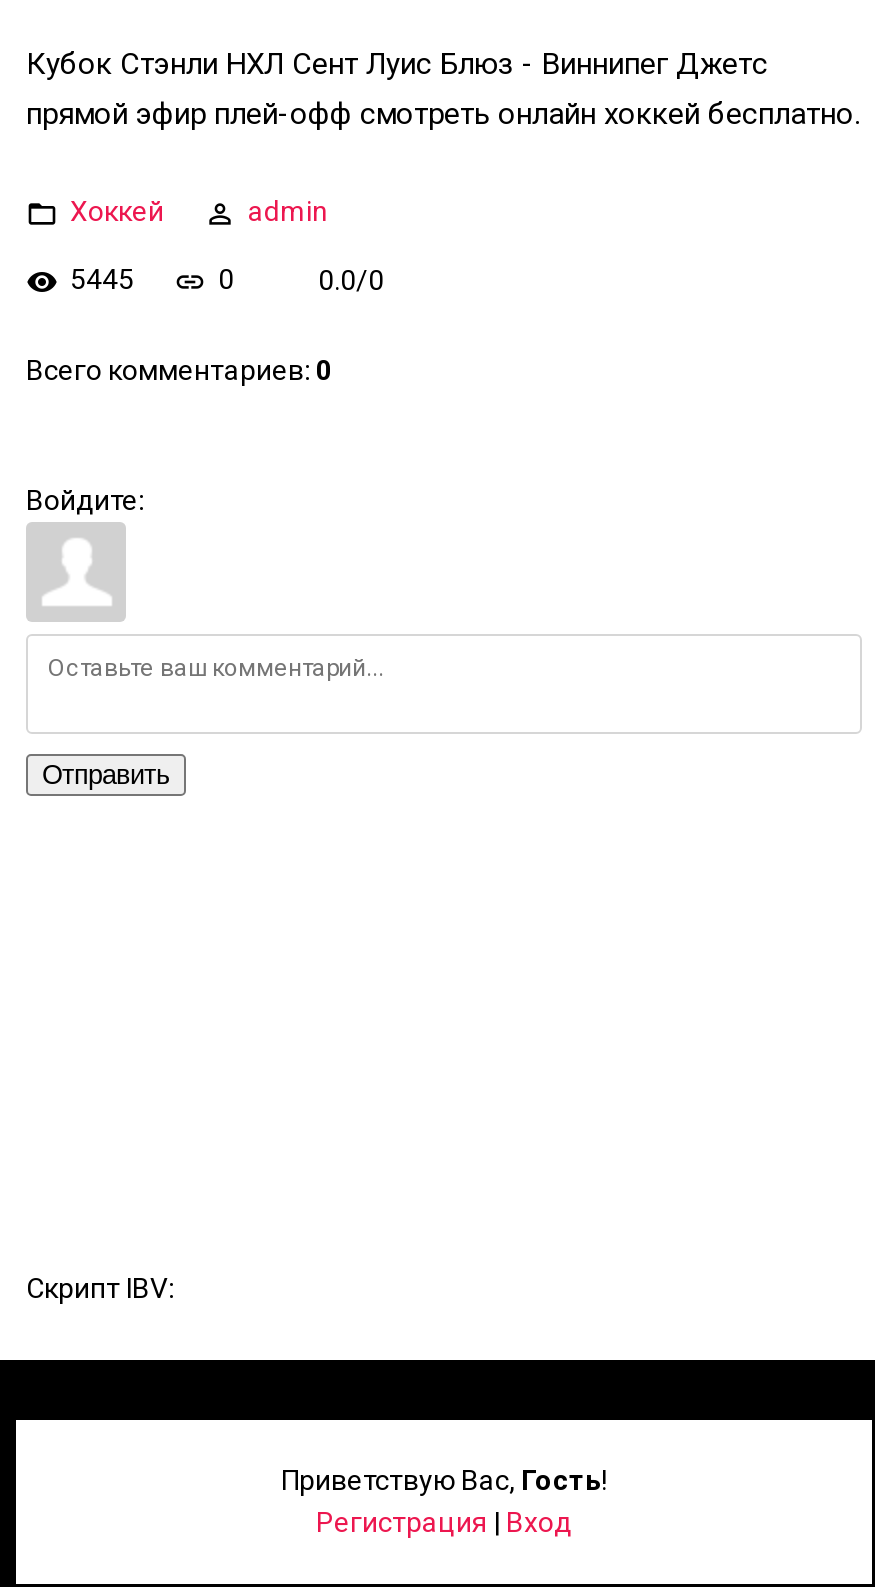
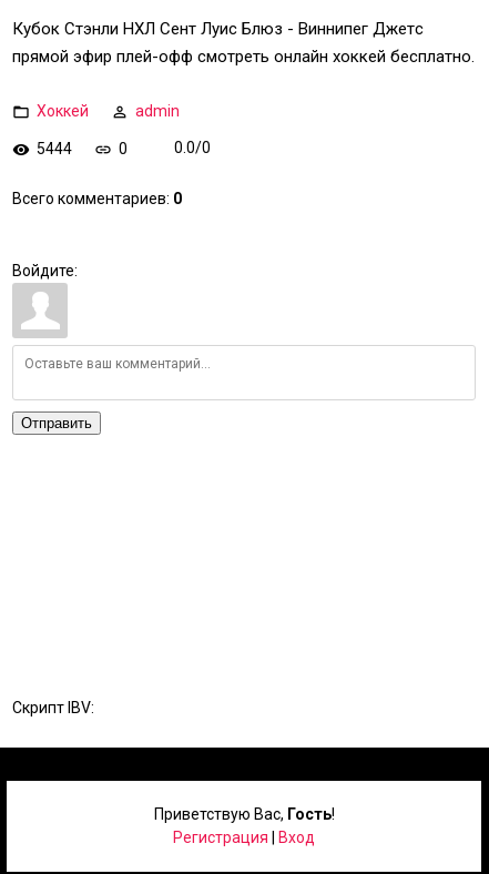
[70,264,134,296] 5445 -> [37,139,72,157] 5444

